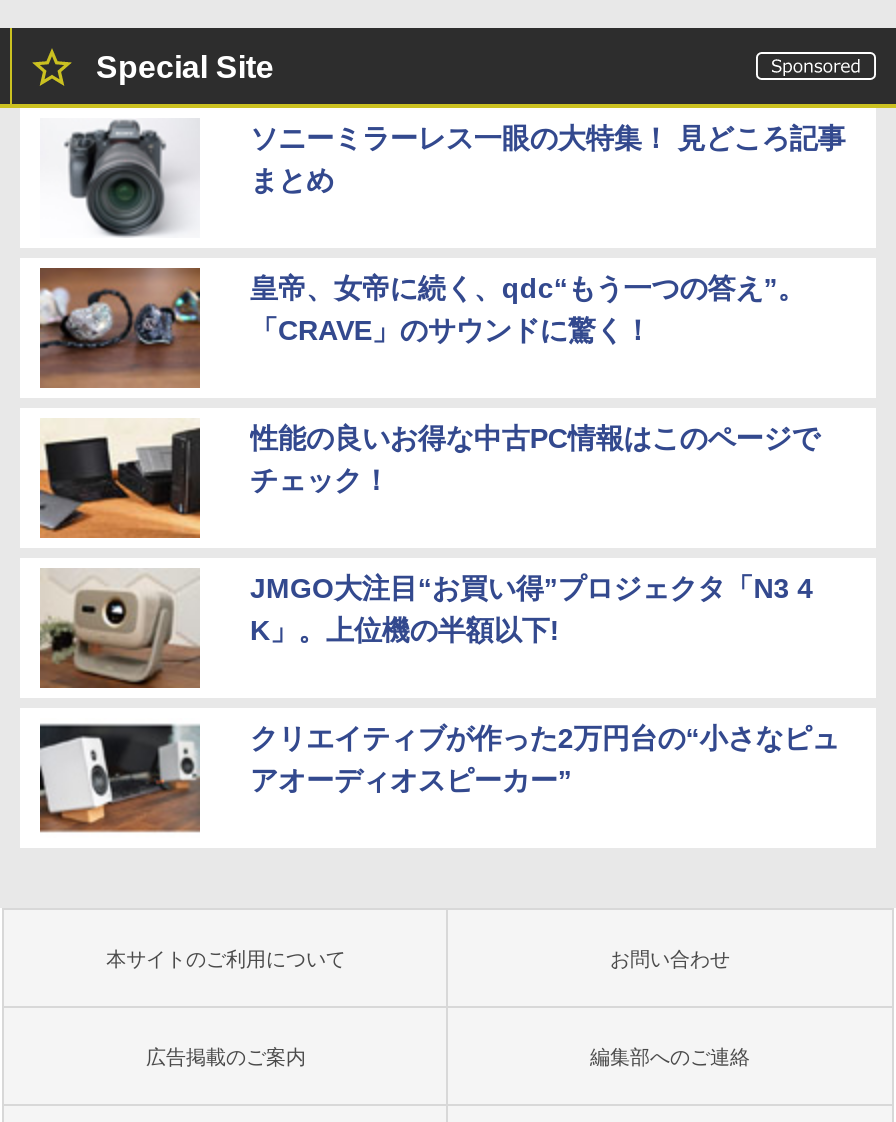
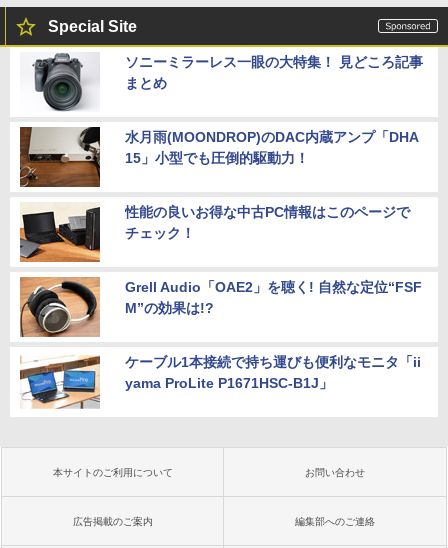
[38,266,805,390] [image] | 皇帝、女帝に続く、qdc“もう一つの答え”。 | 「CRAVE」のサウンドに驚く！ -> [19,126,419,188] [image] | 水月雨(MOONDROP)のDAC内蔵アンプ「DHA | 15」小型でも圧倒的駆動力！
[40,570,813,690] [image] | JMGO大注目“お買い得”プロジェクタ「N3 4 | K」。上位機の半額以下! -> [20,277,422,338] [image] | Grell Audio「OAE2」を聴く! 自然な定位“FSF | M”の効果は!?
[38,722,839,834] [image] | クリエイティブが作った2万円台の“小さなピュ | アオーディオスピーカー” -> [19,354,421,409] [image] | ケーブル1本接続で持ち運びも便利なモニタ「ii | yama ProLite P1671HSC-B1J」

